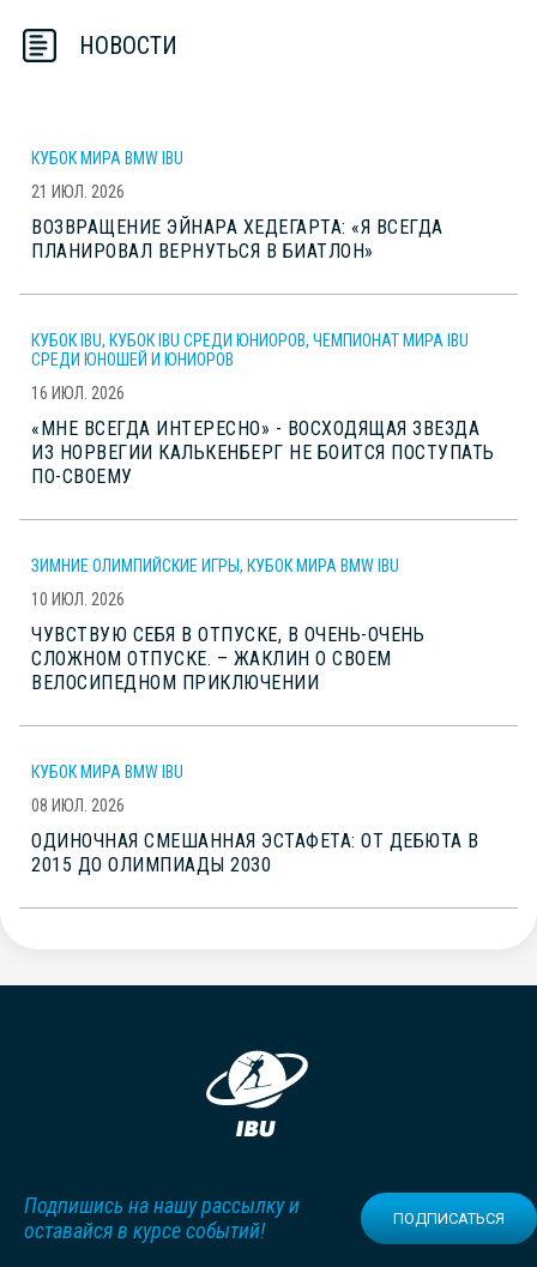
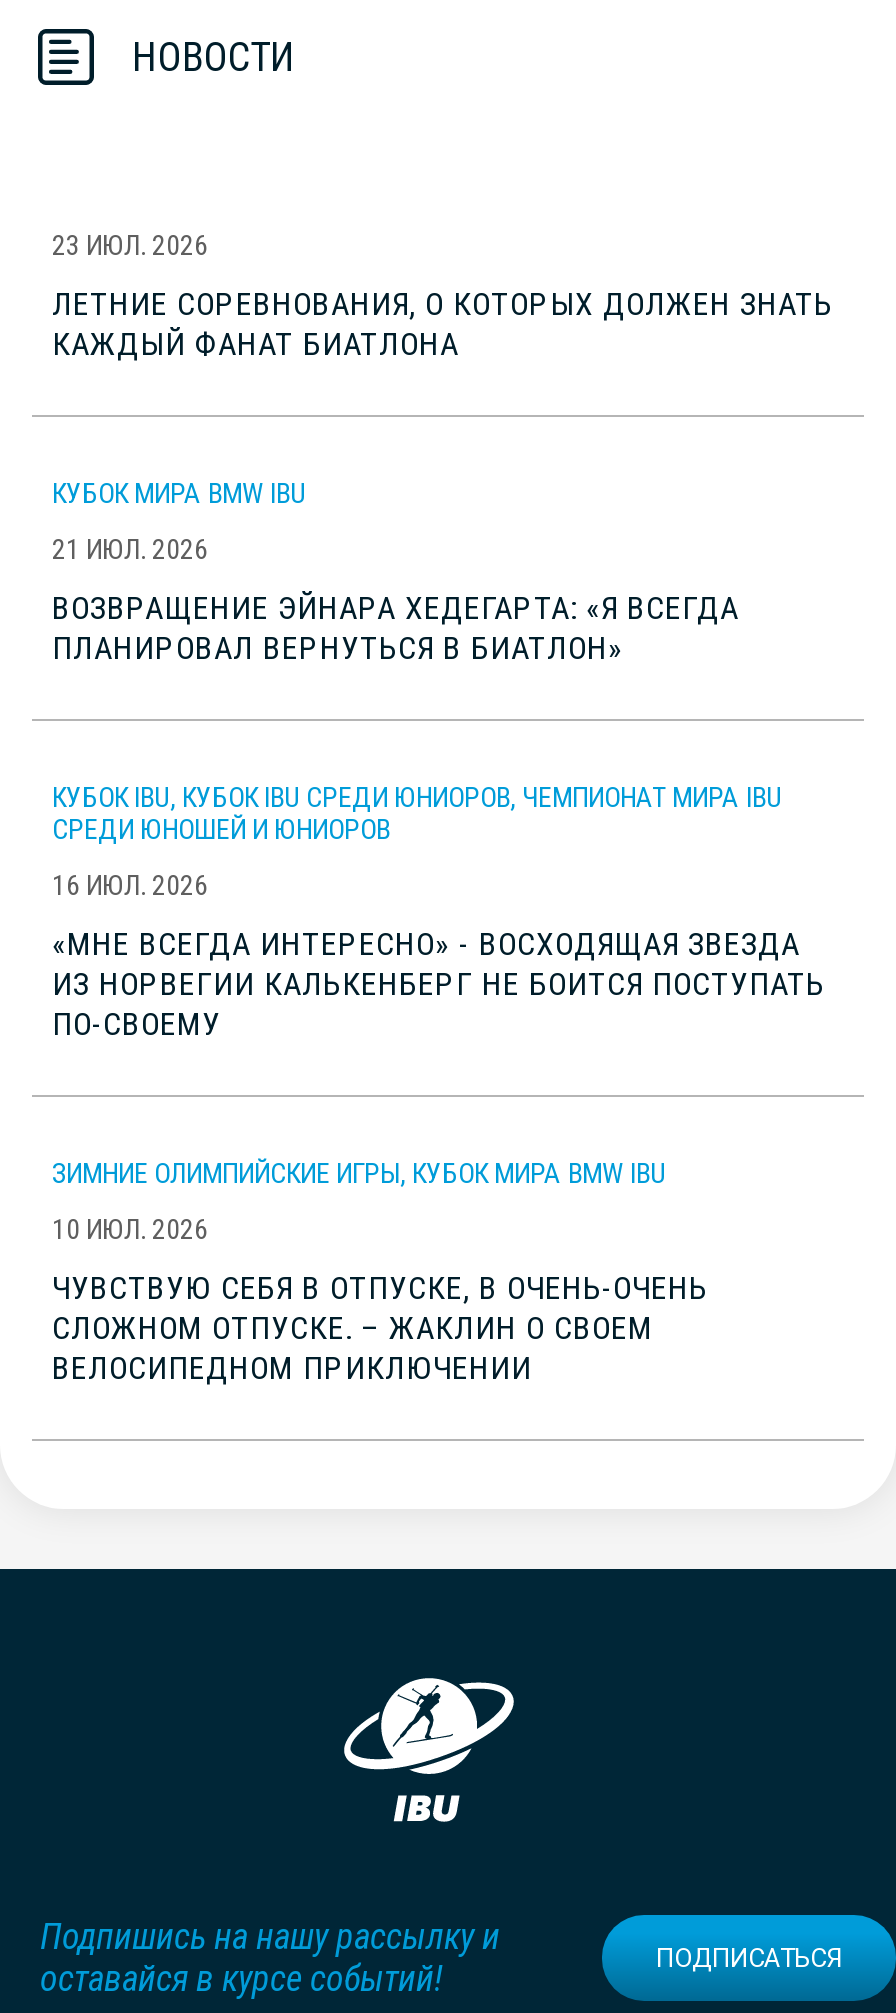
none -> [52,229,833,363] 23 ИЮЛ. 2026 | ЛЕТНИЕ СОРЕВНОВАНИЯ, О КОТОРЫХ ДОЛЖЕН ЗНАТЬ | КАЖДЫЙ ФАНАТ БИАТЛОНА
moved [31,149,494,694] -> [52,477,825,1387]: КУБОК МИРА BMW IBU | 21 ИЮЛ. 2026 | ВОЗВРАЩЕНИЕ ЭЙНАРА ХЕДЕГАРТА: «Я ВСЕГДА | ... | СЛОЖНОМ ОТПУСКЕ. – ЖАКЛИН О СВОЕМ | ВЕЛОСИПЕДНОМ ПРИКЛЮЧЕНИИ
[31,762,479,876] КУБОК МИРА BMW IBU | 08 ИЮЛ. 2026 | ОДИНОЧНАЯ СМЕШАННАЯ ЭСТАФЕТА: ОТ ДЕБЮТА В | 2015 ДО ОЛИМПИАДЫ 2030 -> none

